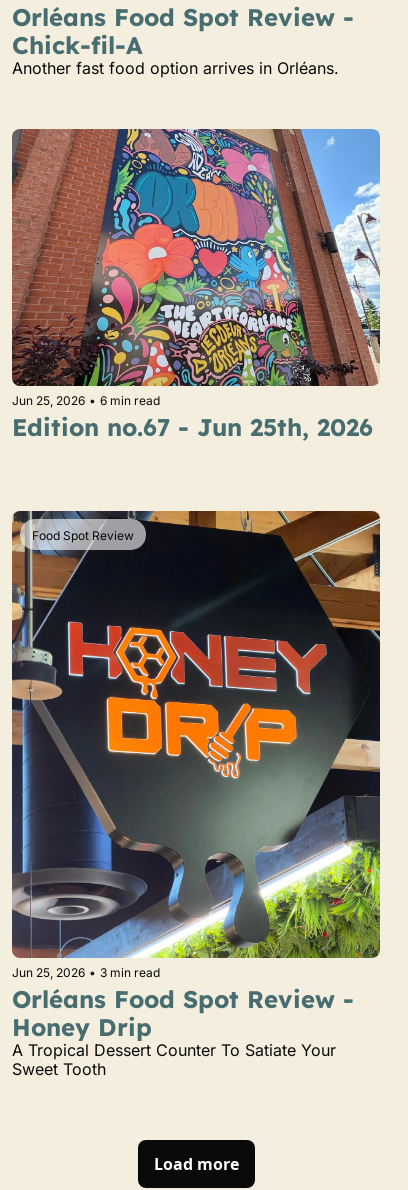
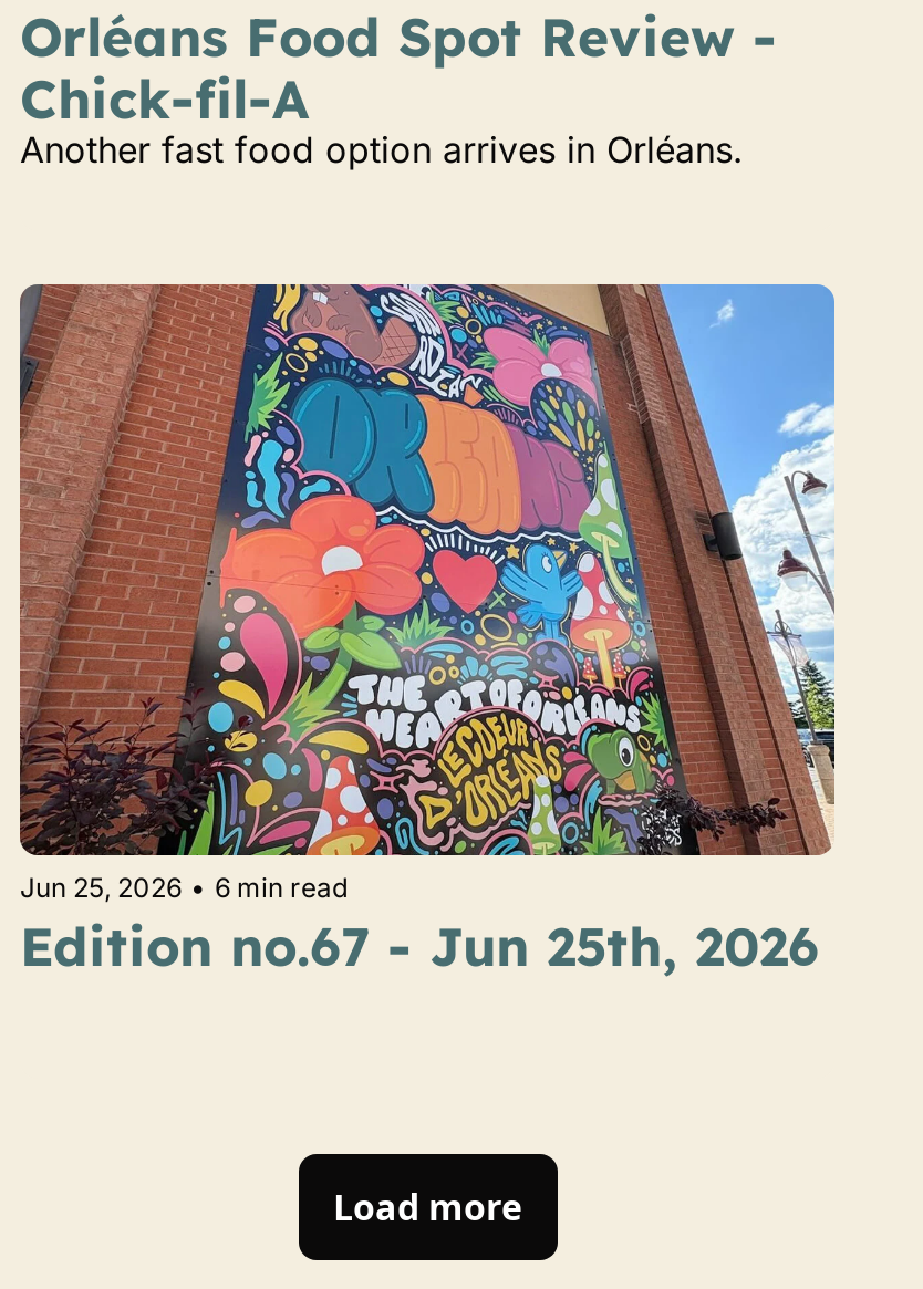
[11,510,381,959] [image] | Food Spot Review -> none
[12,965,354,1079] Jun 25, 2026 • 3 min read | Orléans Food Spot Review - | Honey Drip | A Tropical Dessert Counter To Satiate Your | Sweet Tooth -> none

